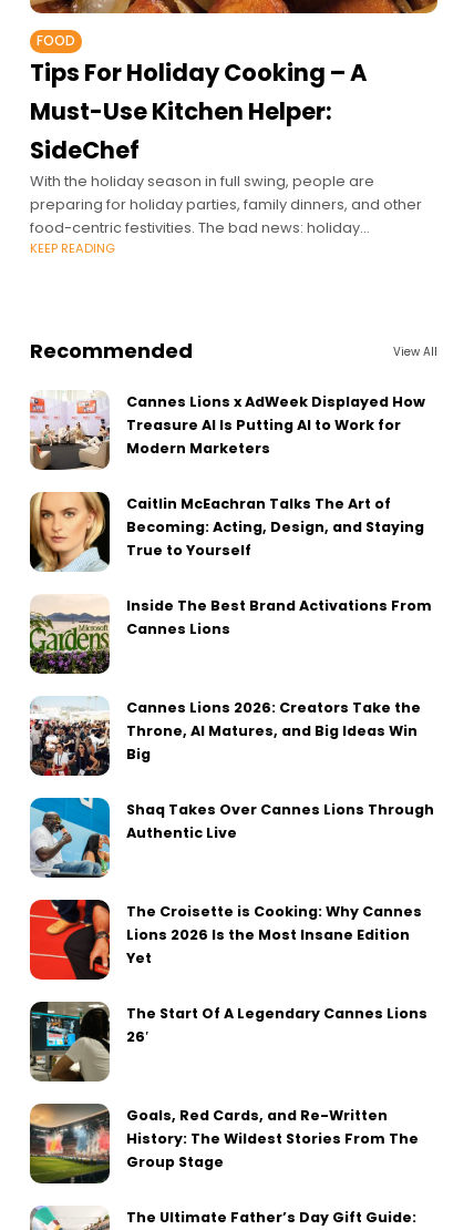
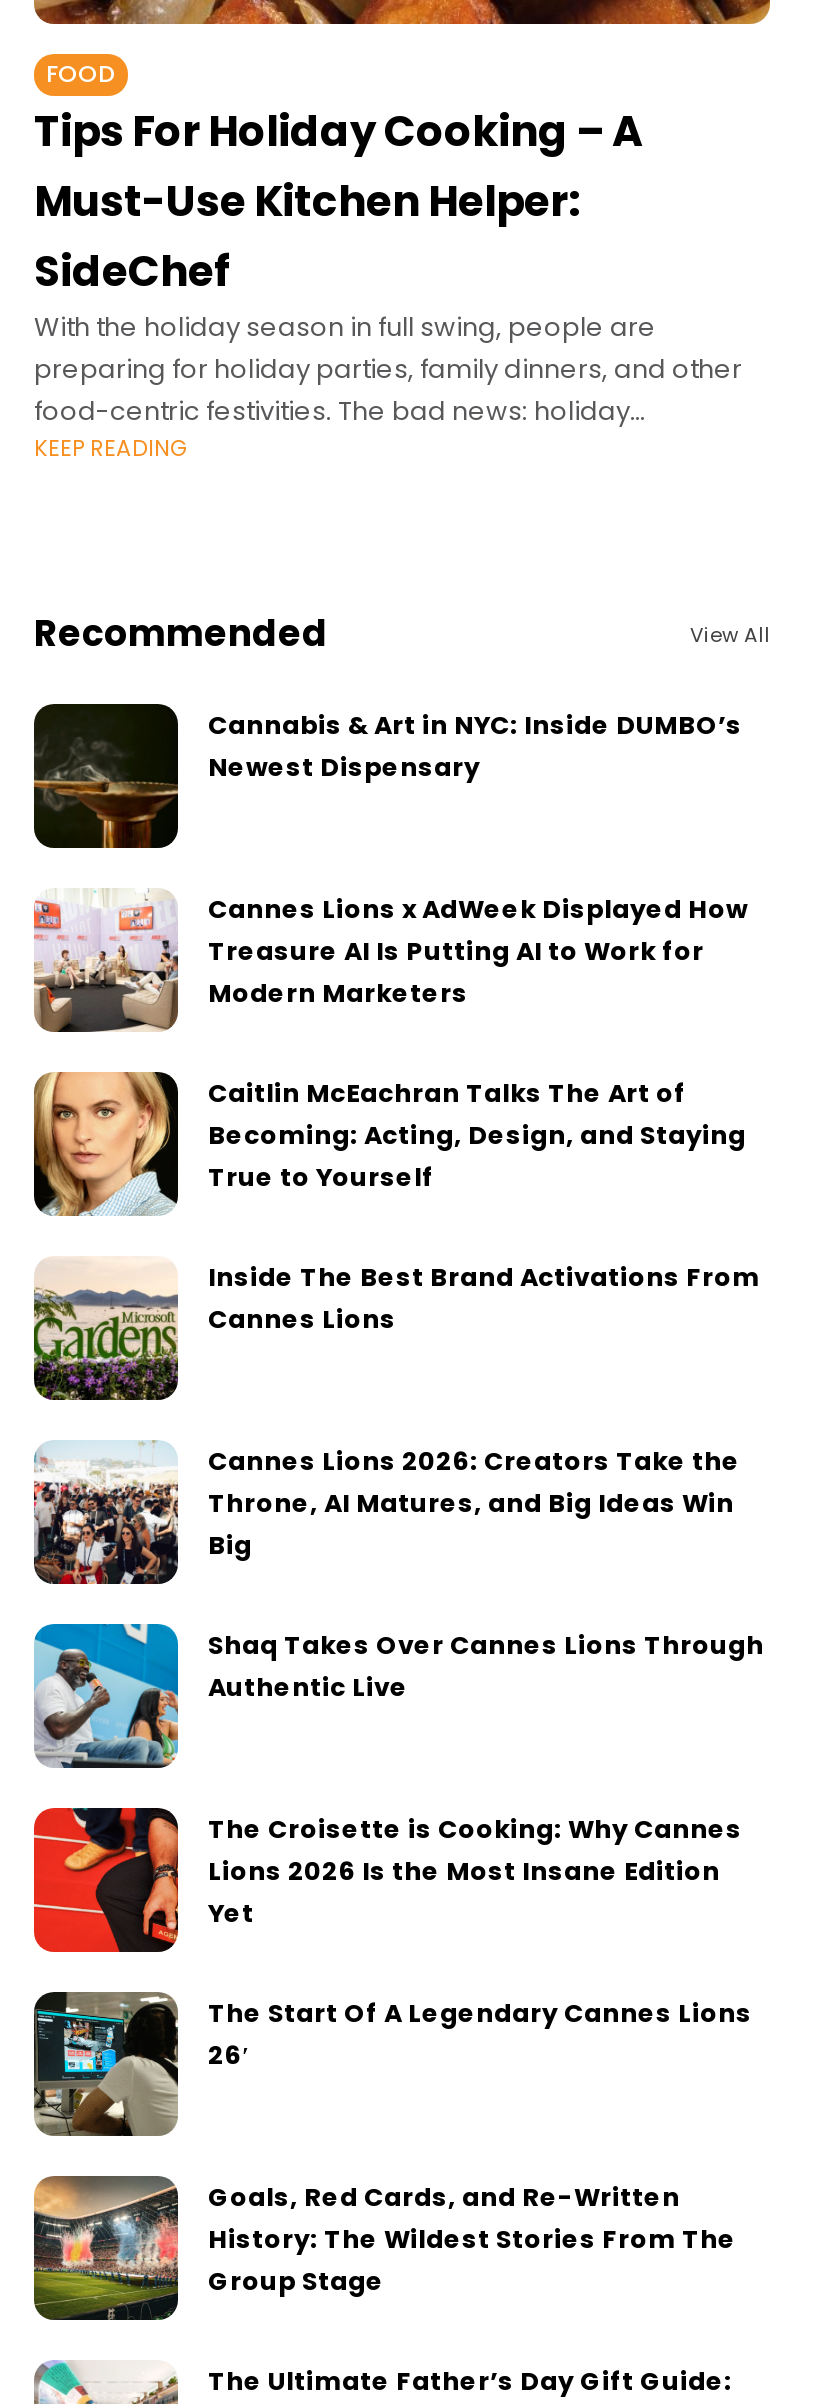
none -> [32,702,742,850] [image] | Cannabis & Art in NYC: Inside DUMBO’s | Newest Dispensary

